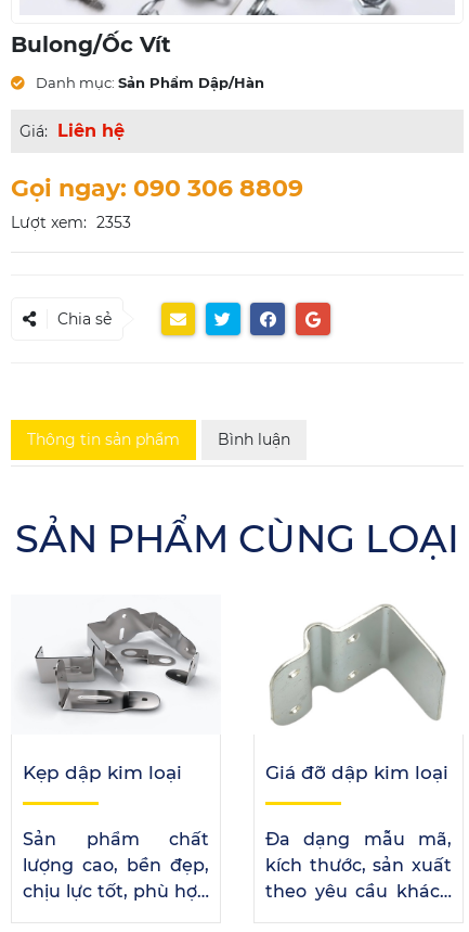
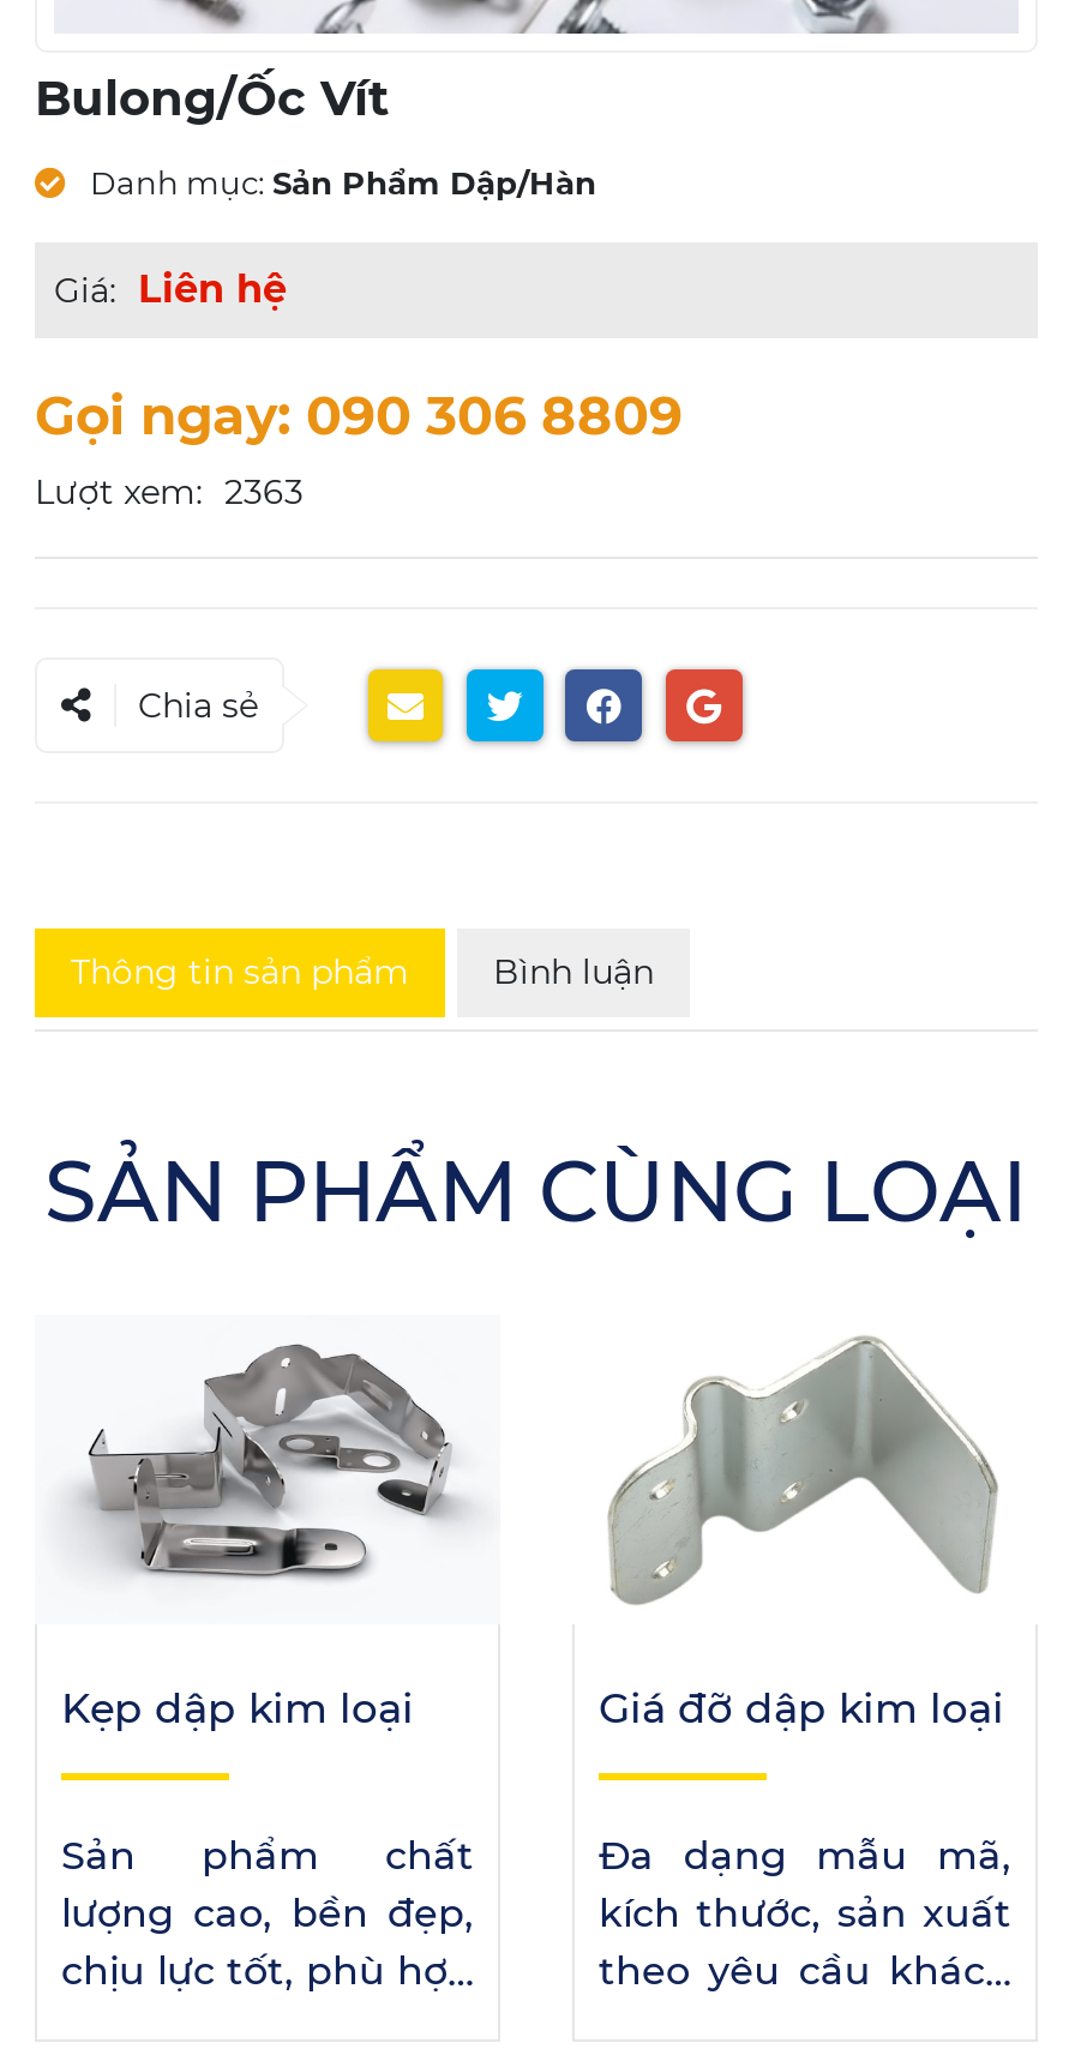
[11,213,131,232] Lượt xem: 2353 -> [35,470,304,513] Lượt xem: 2363

